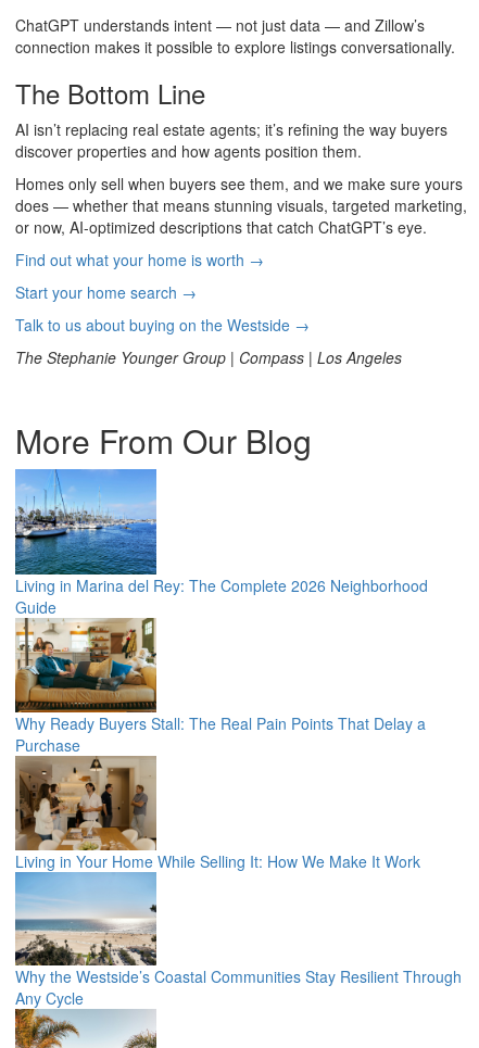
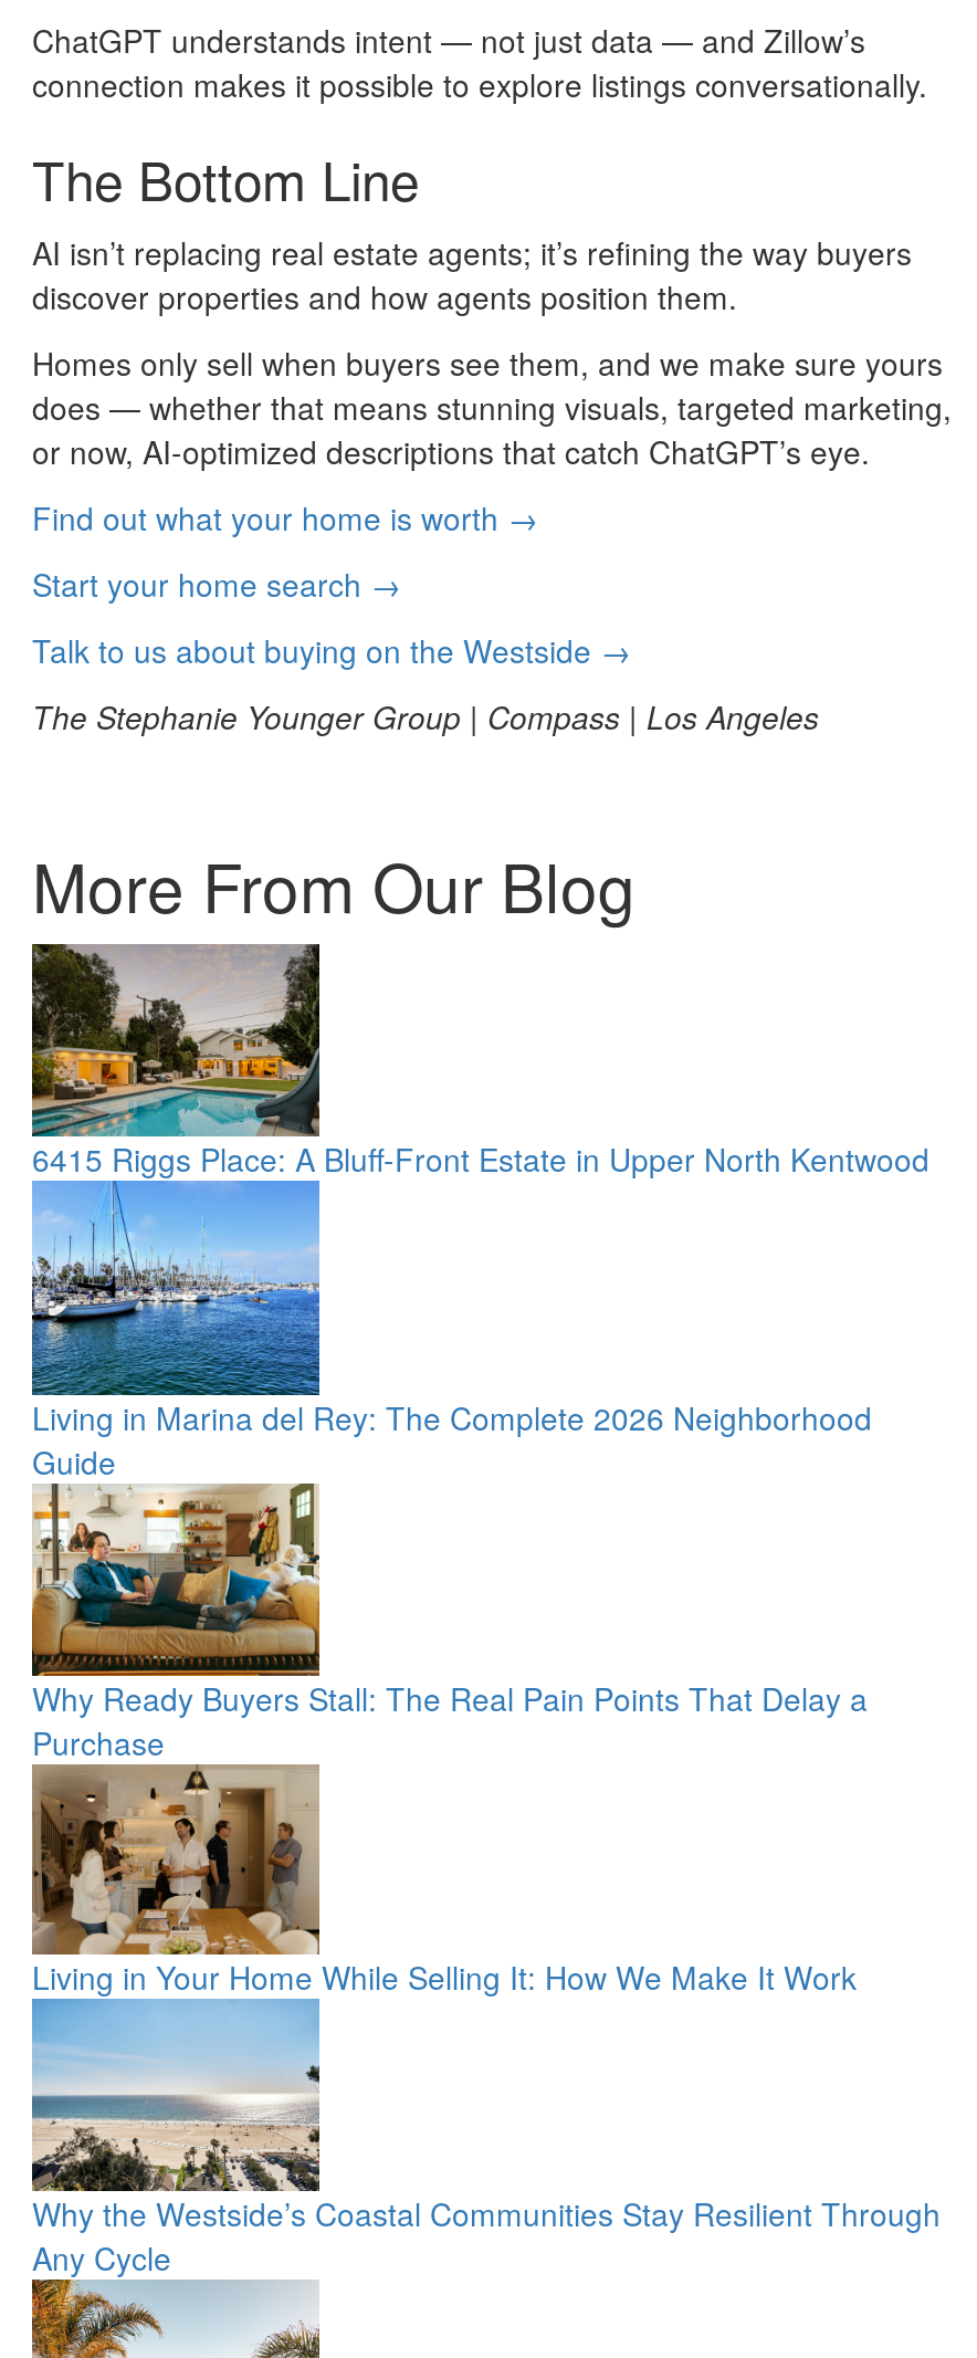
none -> [30,942,929,1180] [image] | 6415 Riggs Place: A Bluff-Front Estate in Upper North Kentwood

